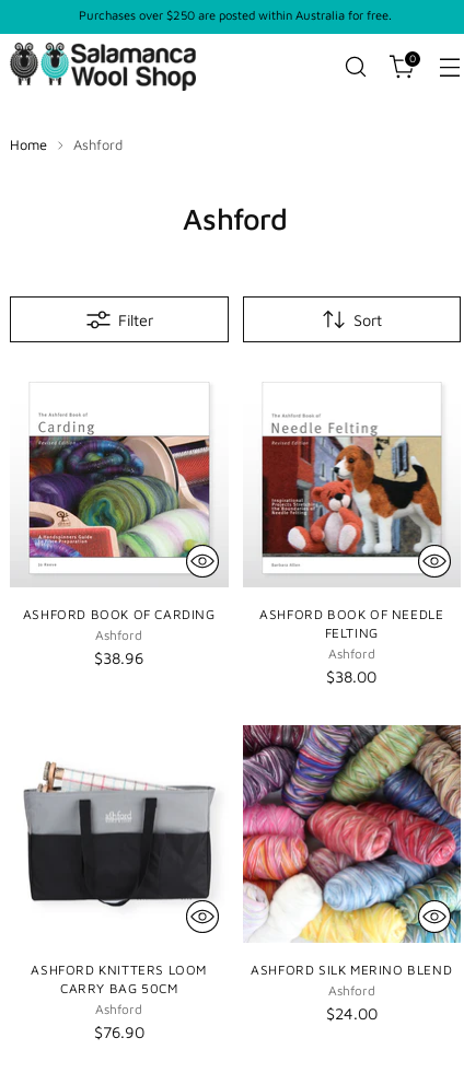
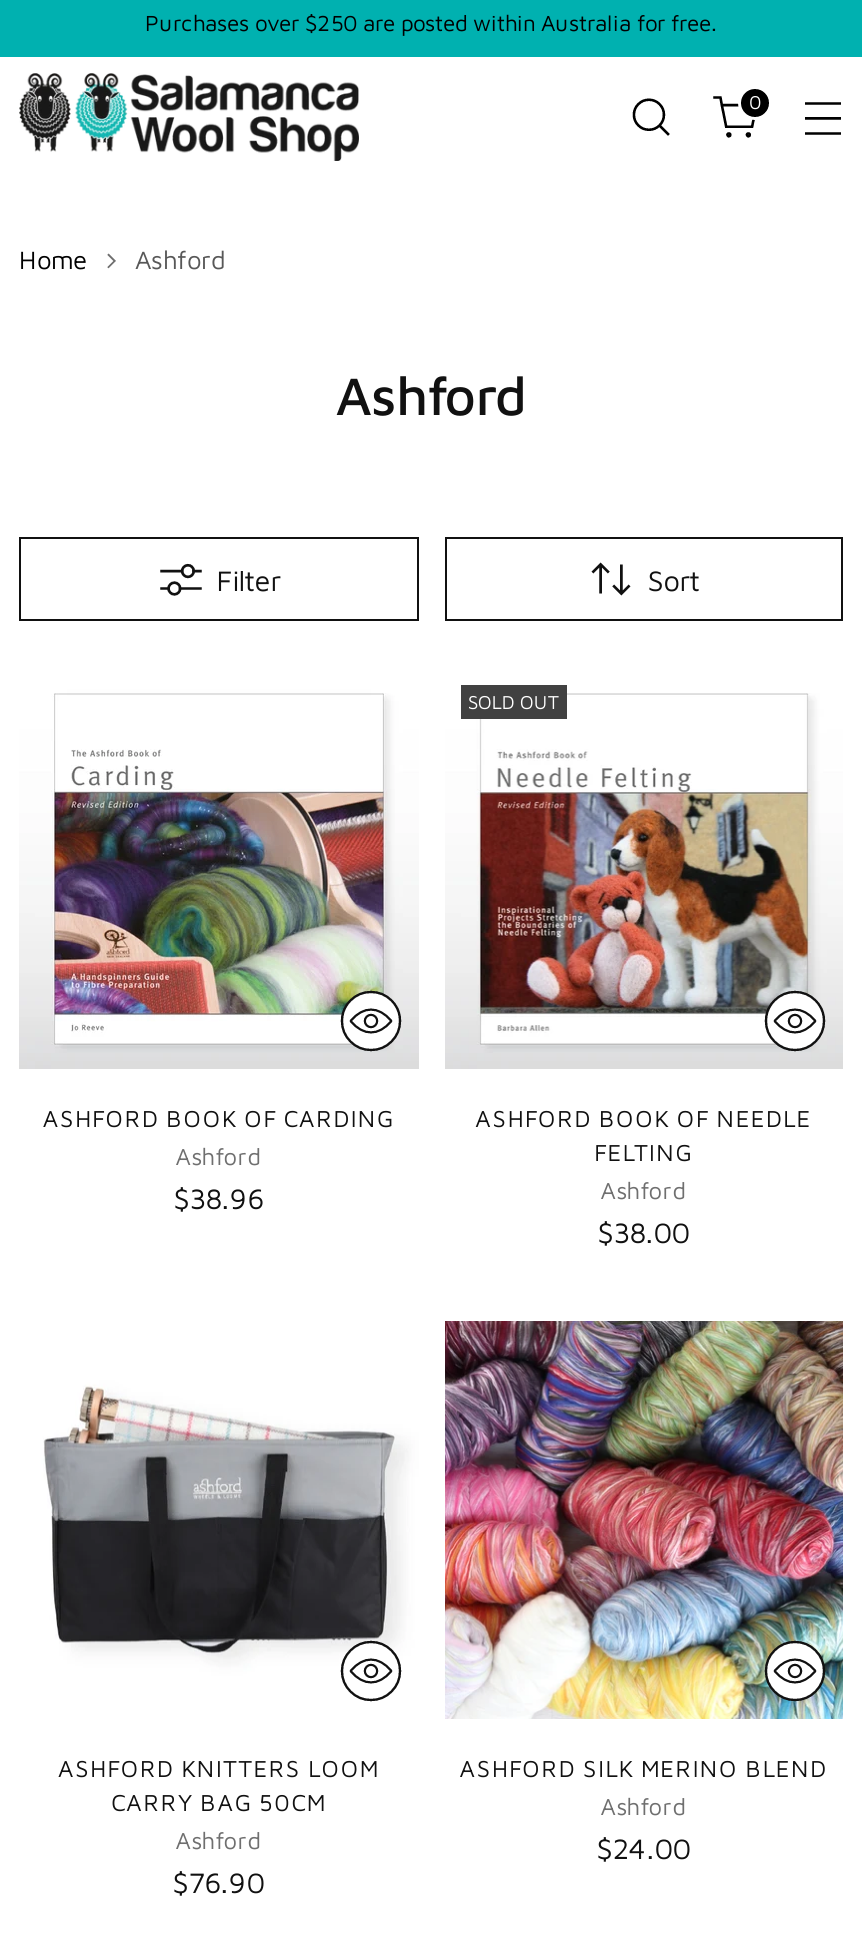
none -> [468,691,560,713] SOLD OUT

